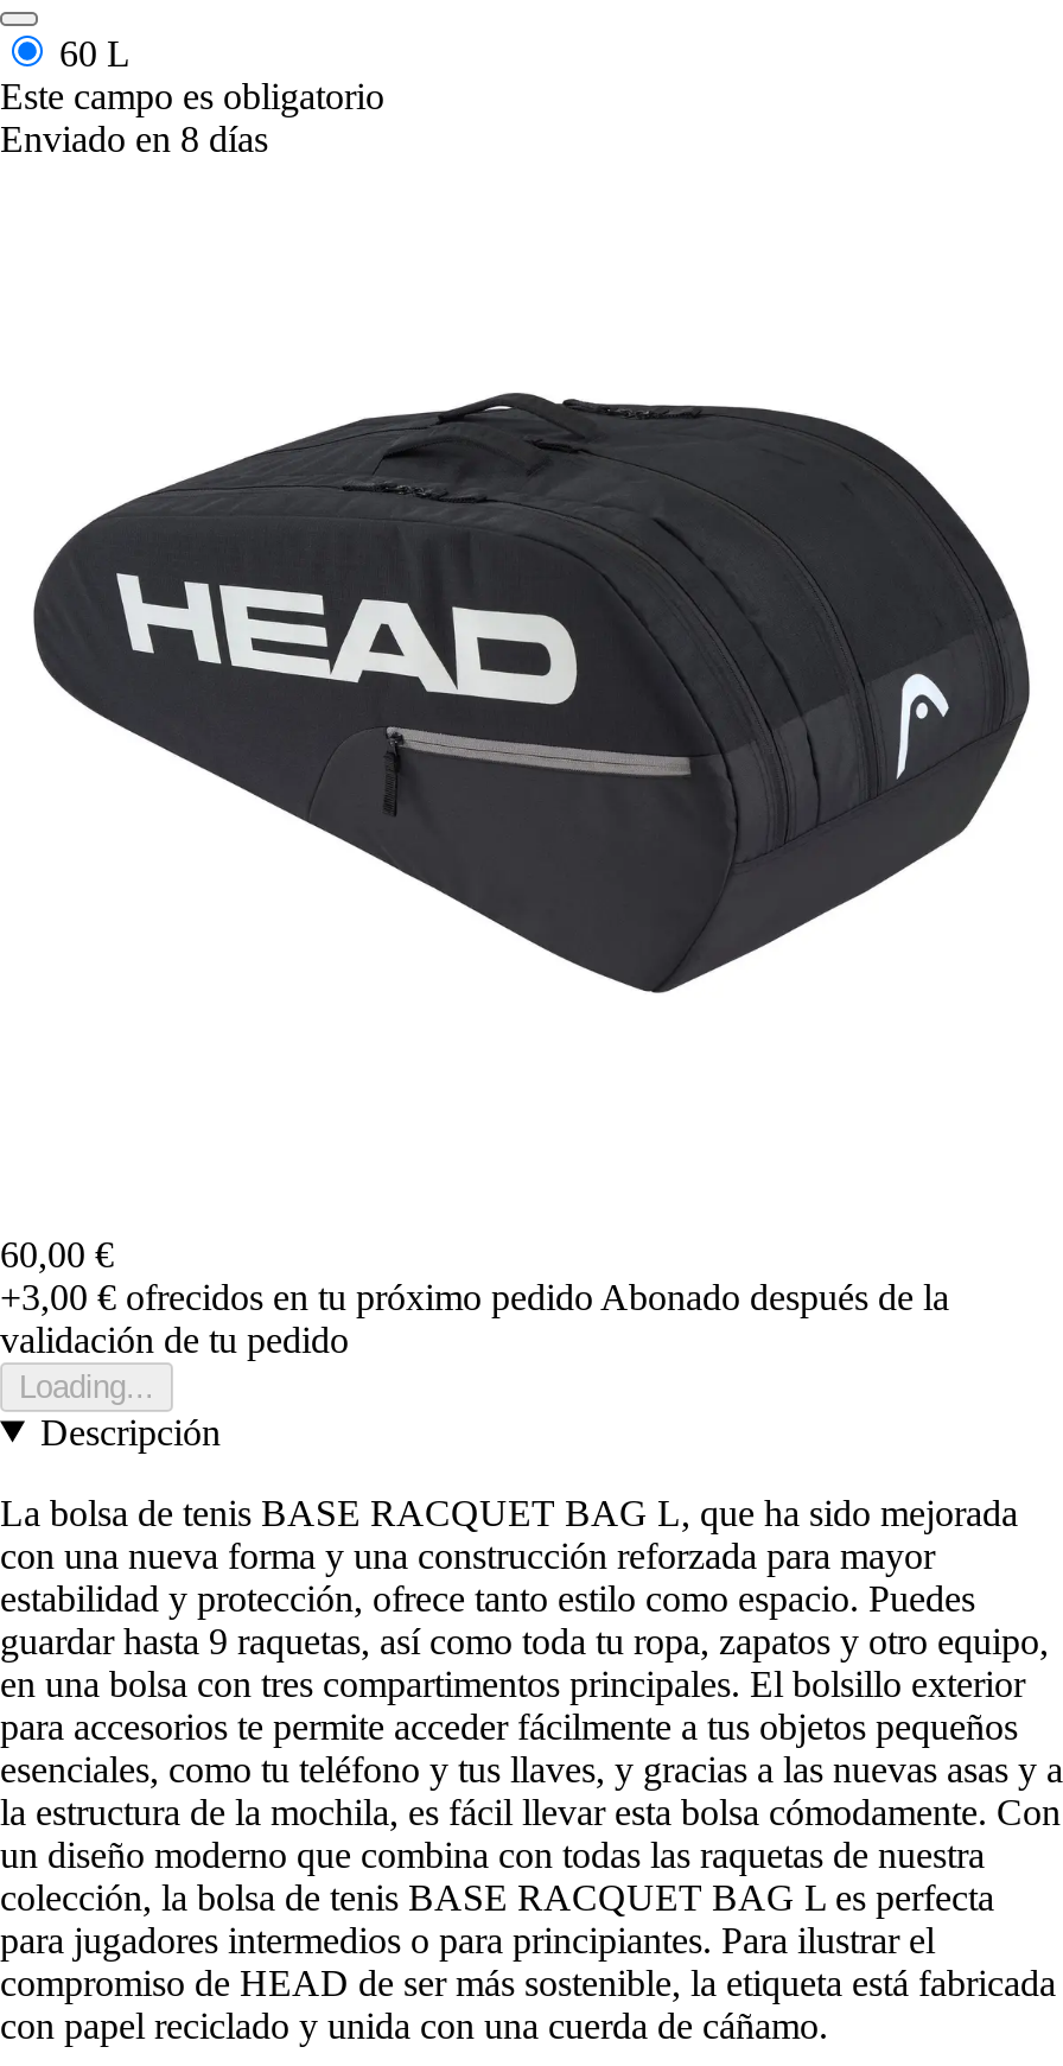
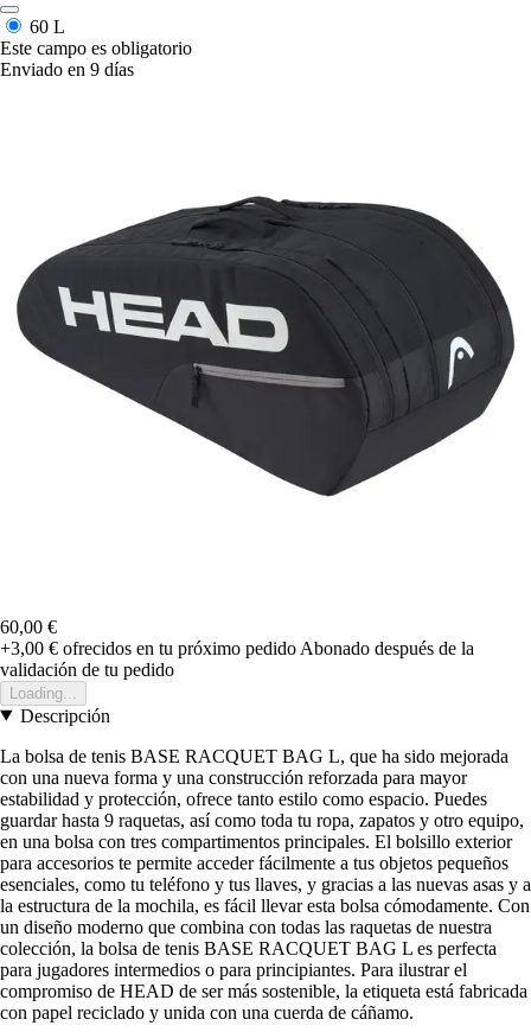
[0,117,268,158] Enviado en 8 días -> [0,59,134,79] Enviado en 9 días

